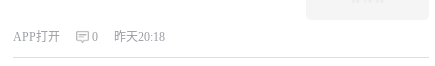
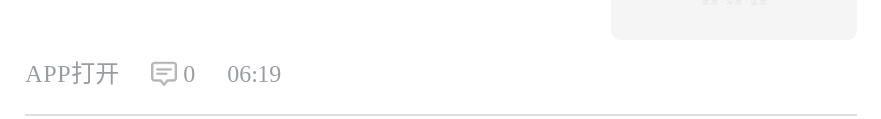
[92,30,165,44] 0 昨天20:18 -> [183,61,281,89] 0 06:19

